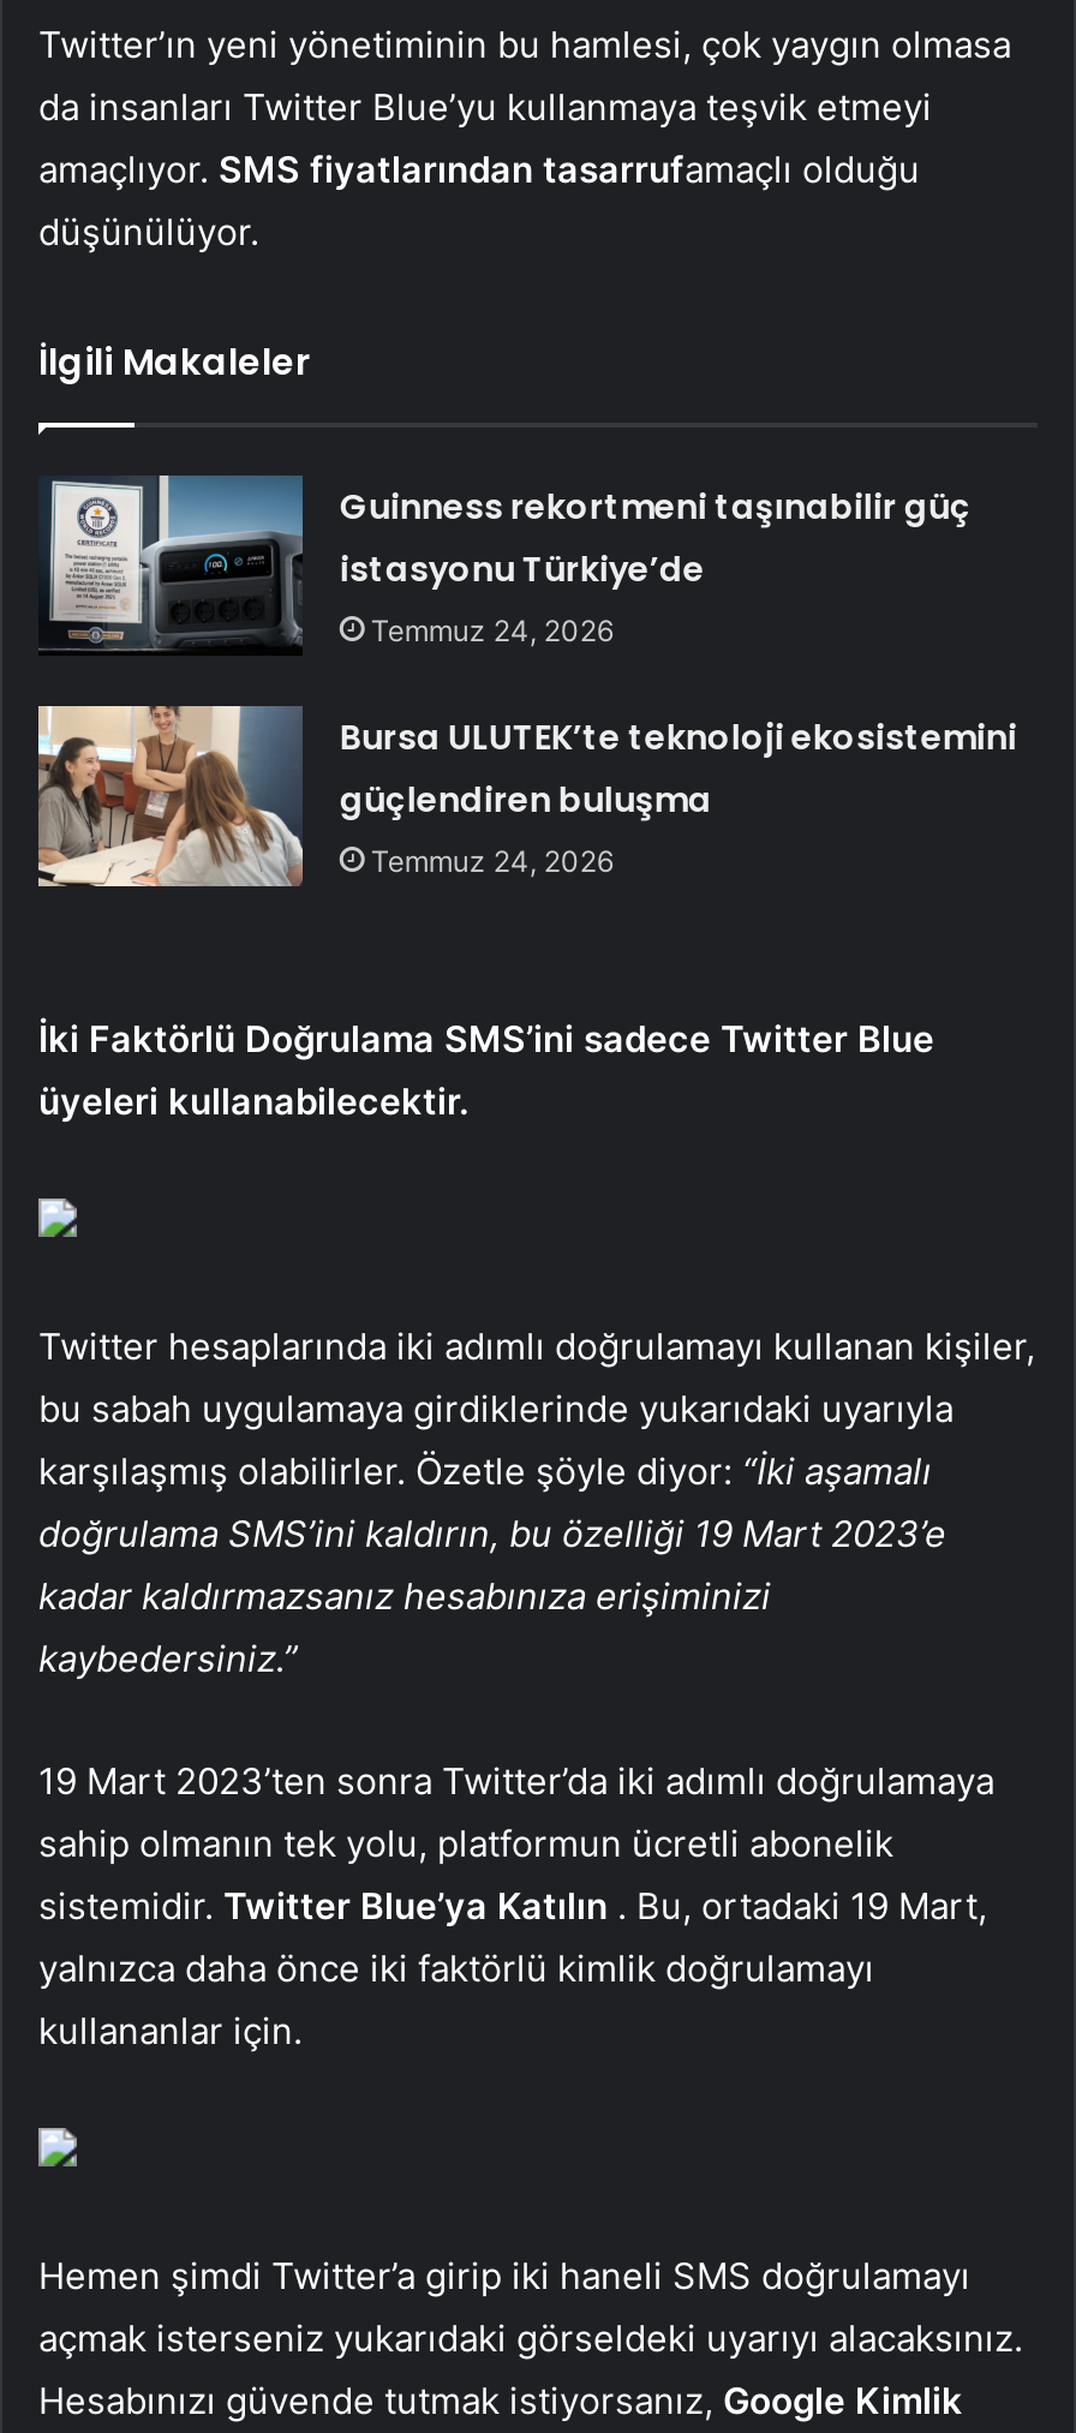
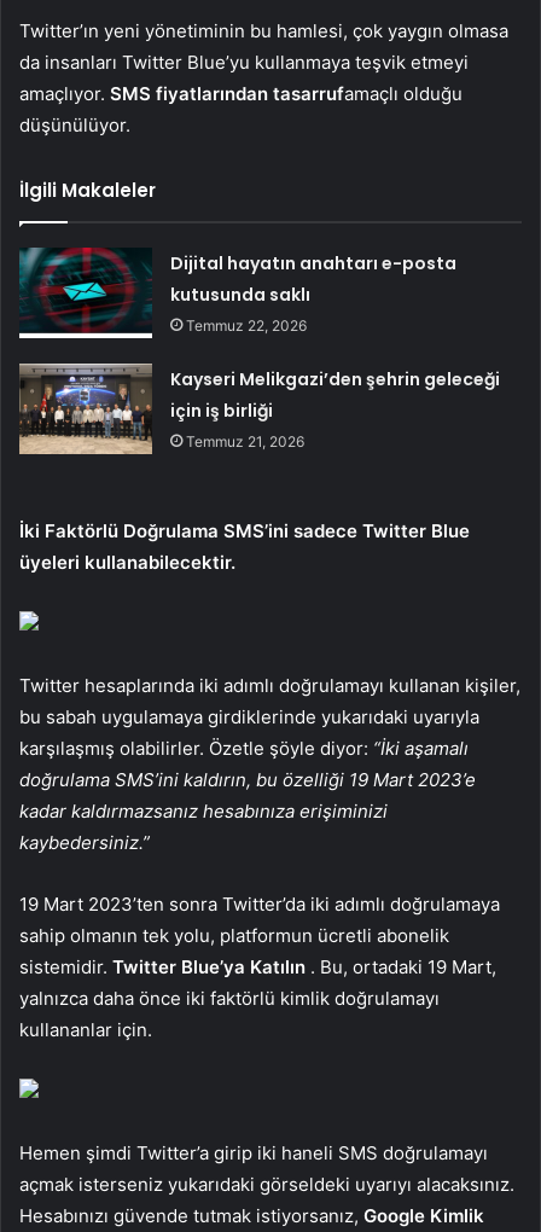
[38,473,971,658] [image] | Guinness rekortmeni taşınabilir güç | istasyonu Türkiye’de | Temmuz 24, 2026 -> [18,246,457,339] [image] | Dijital hayatın anahtarı e-posta | kutusunda saklı | Temmuz 22, 2026
[36,704,1017,889] [image] | Bursa ULUTEK’te teknoloji ekosistemini | güçlendiren buluşma | Temmuz 24, 2026 -> [18,362,500,455] [image] | Kayseri Melikgazi’den şehrin geleceği | için iş birliği | Temmuz 21, 2026

